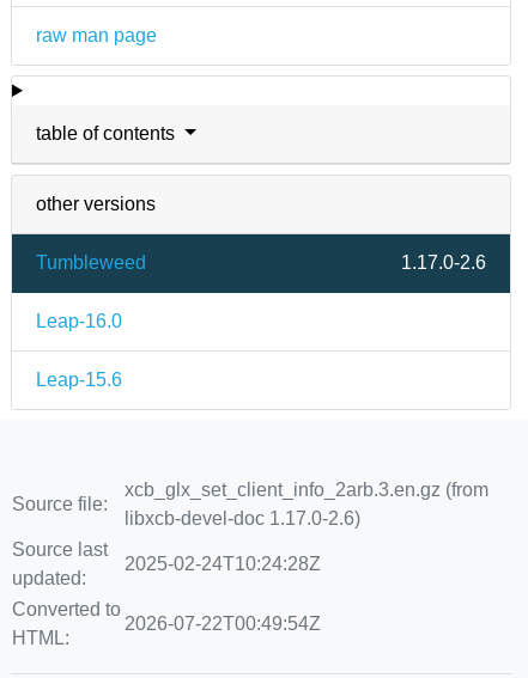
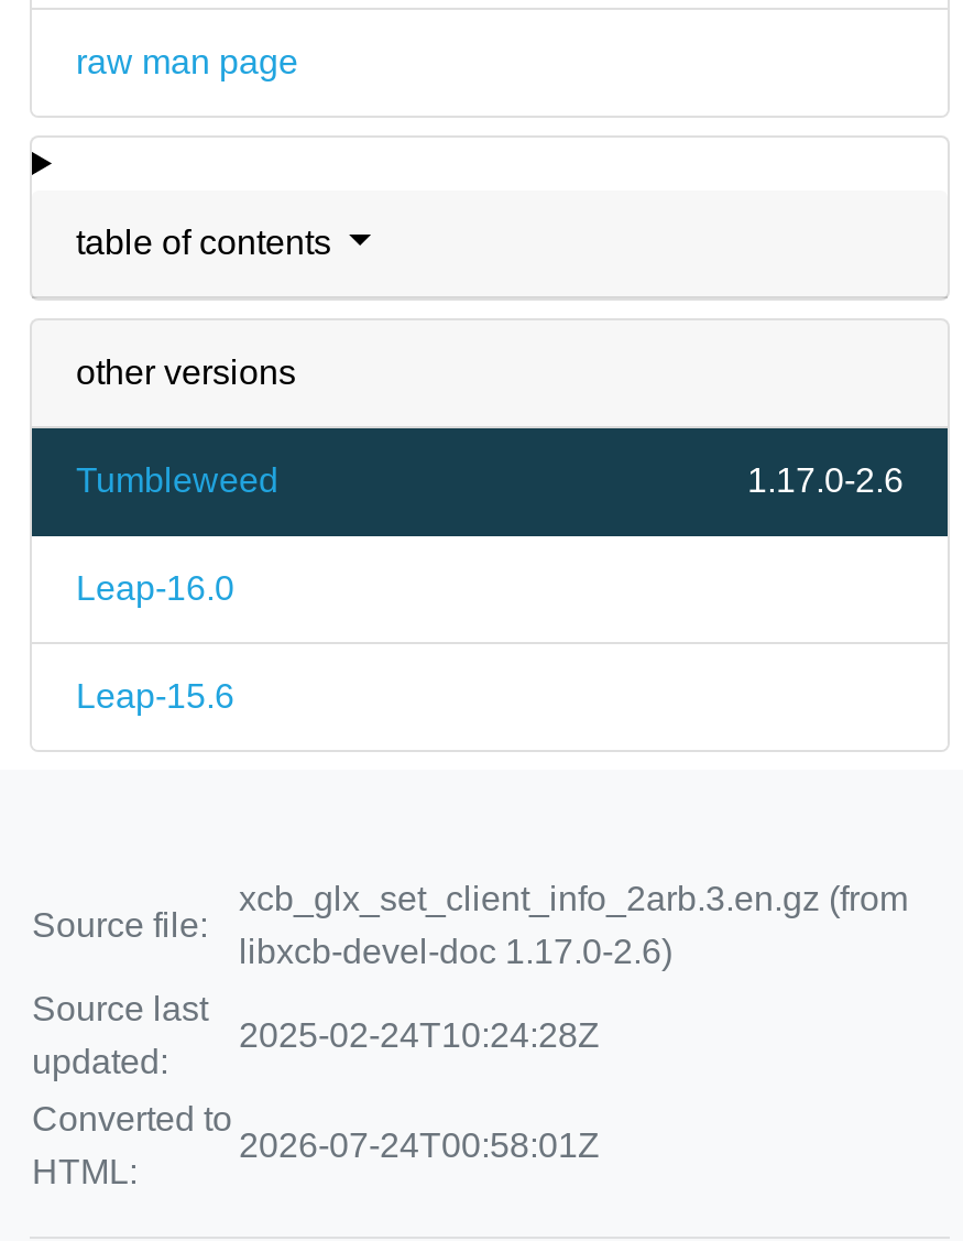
[125,613,321,634] 2026-07-22T00:49:54Z -> [239,1126,600,1164] 2026-07-24T00:58:01Z

